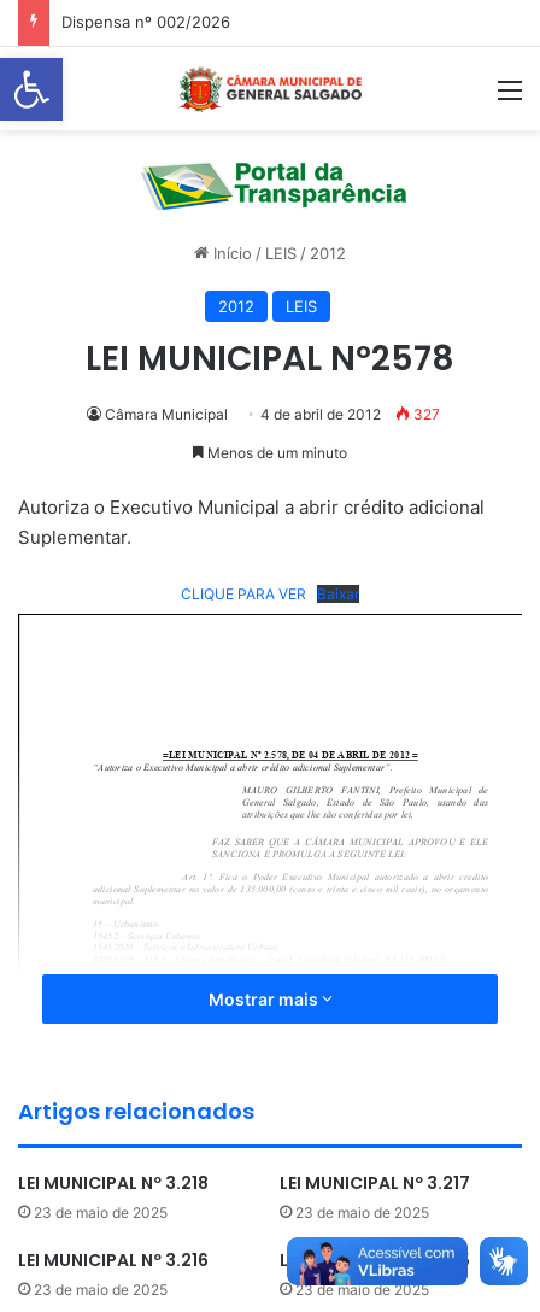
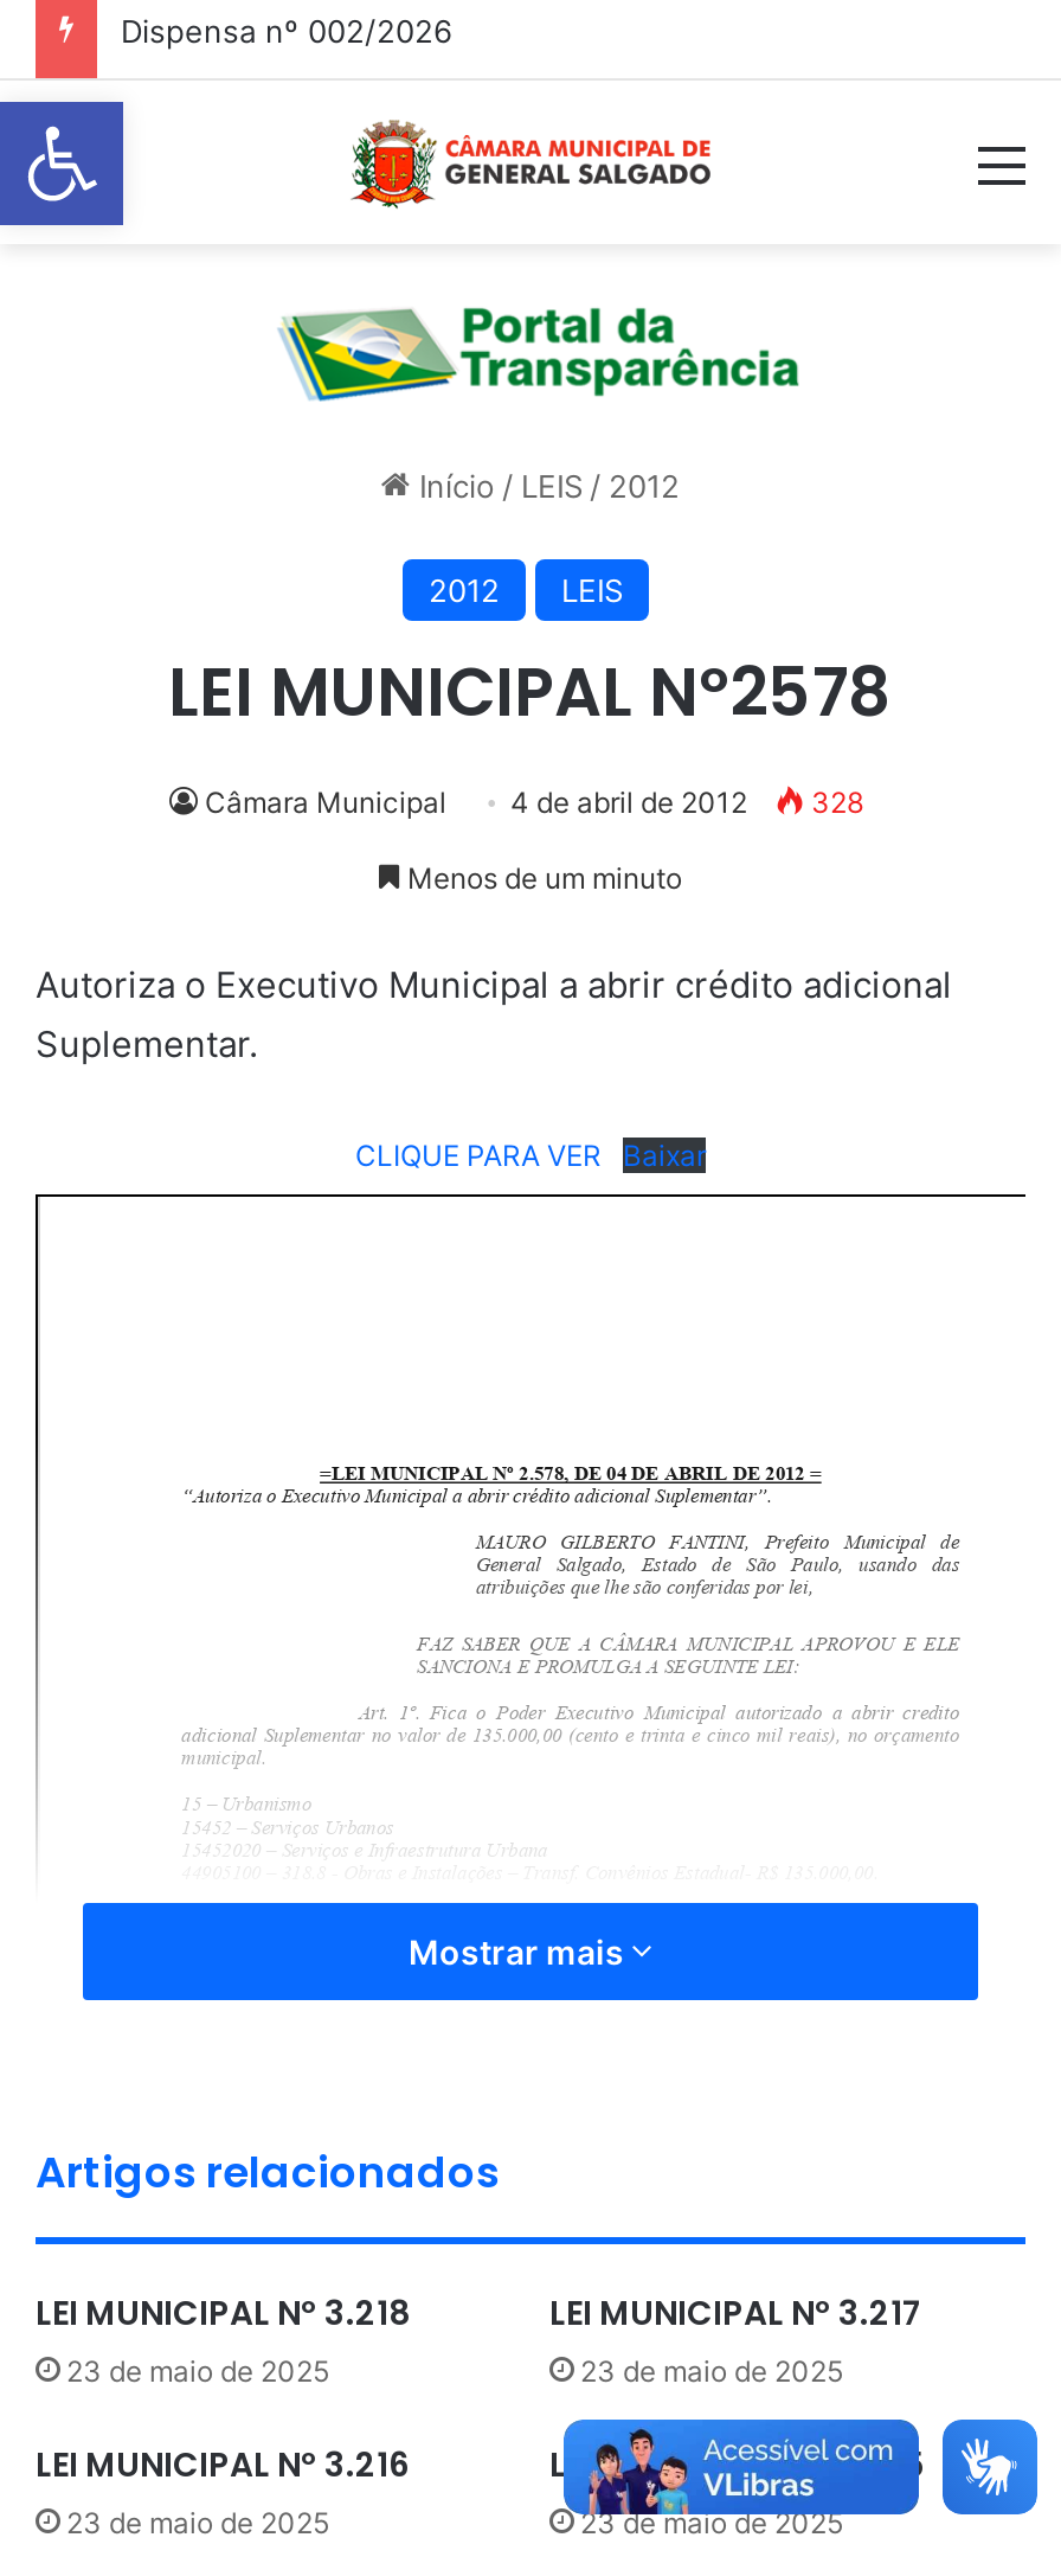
[104,405,439,423] Câmara Municipal 4 de abril de 2012 327 -> [205,784,863,819] Câmara Municipal 4 de abril de 2012 328

